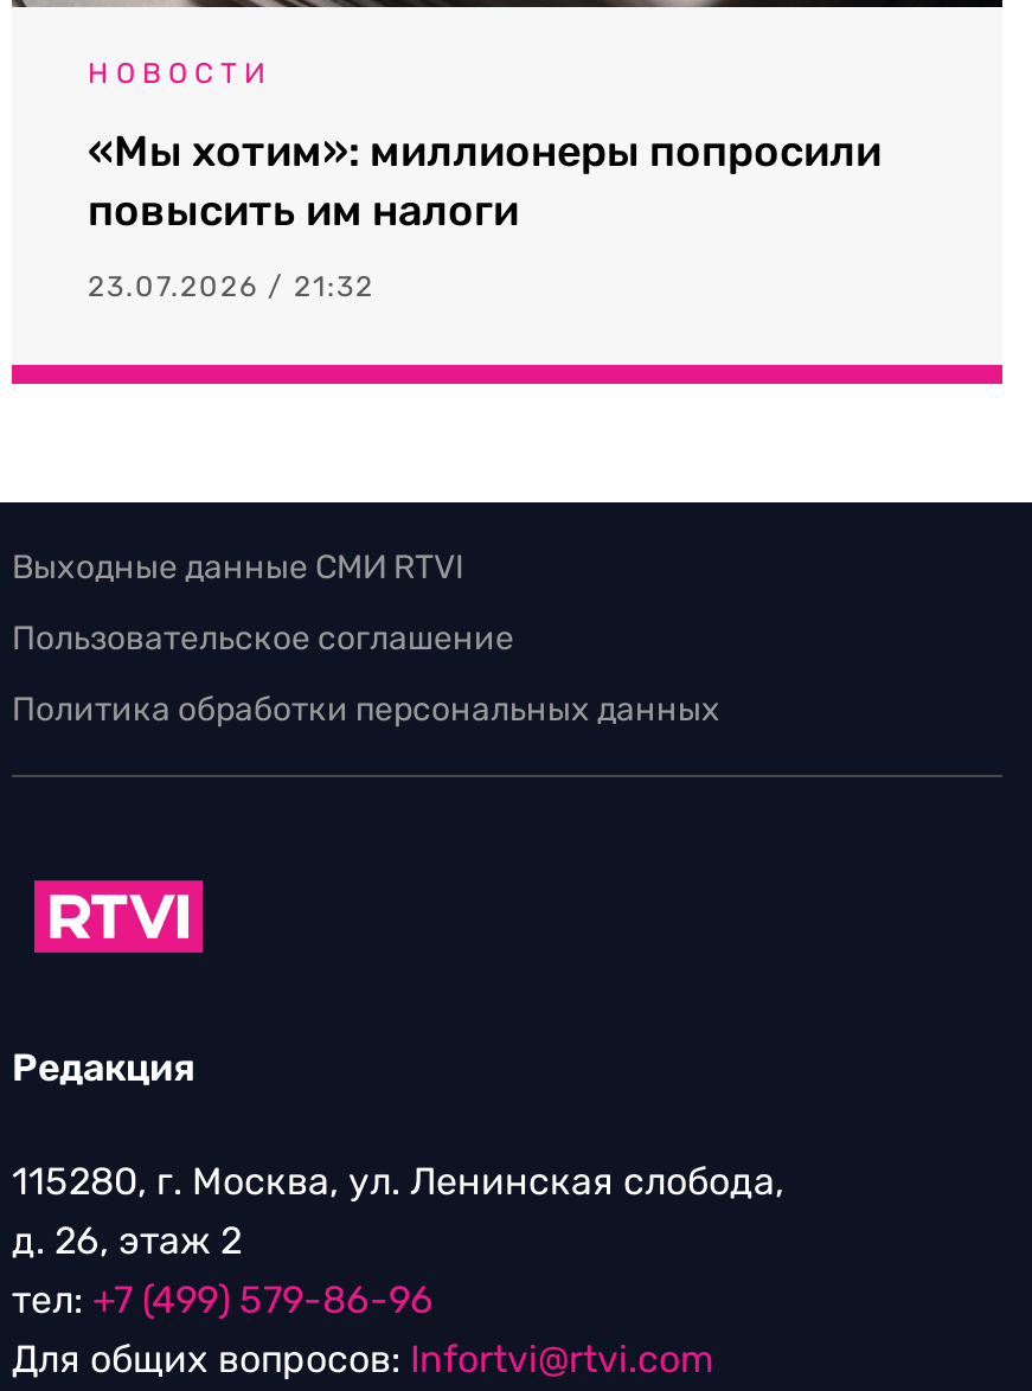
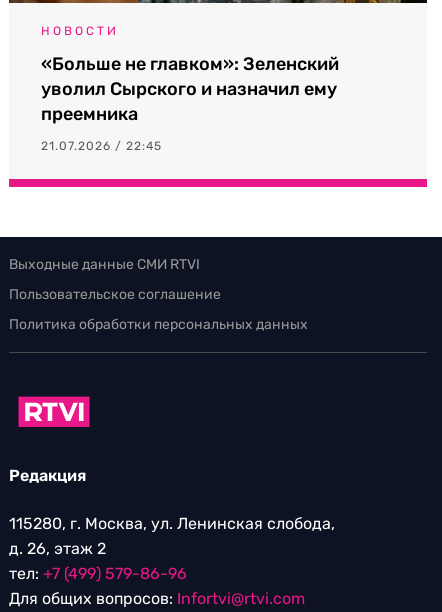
[88,126,882,237] «Мы хотим»: миллионеры попросили | повысить им налоги -> [41,53,339,125] «Больше не главком»: Зеленский | уволил Сырского и назначил ему | преемника
[88,270,374,304] 23.07.2026 / 21:32 -> [41,139,162,153] 21.07.2026 / 22:45

